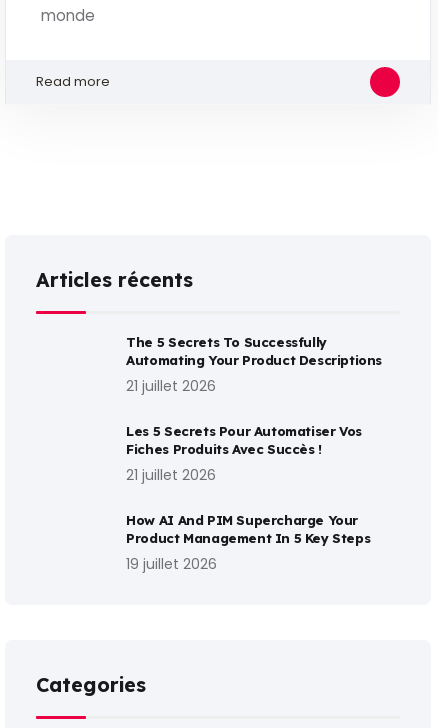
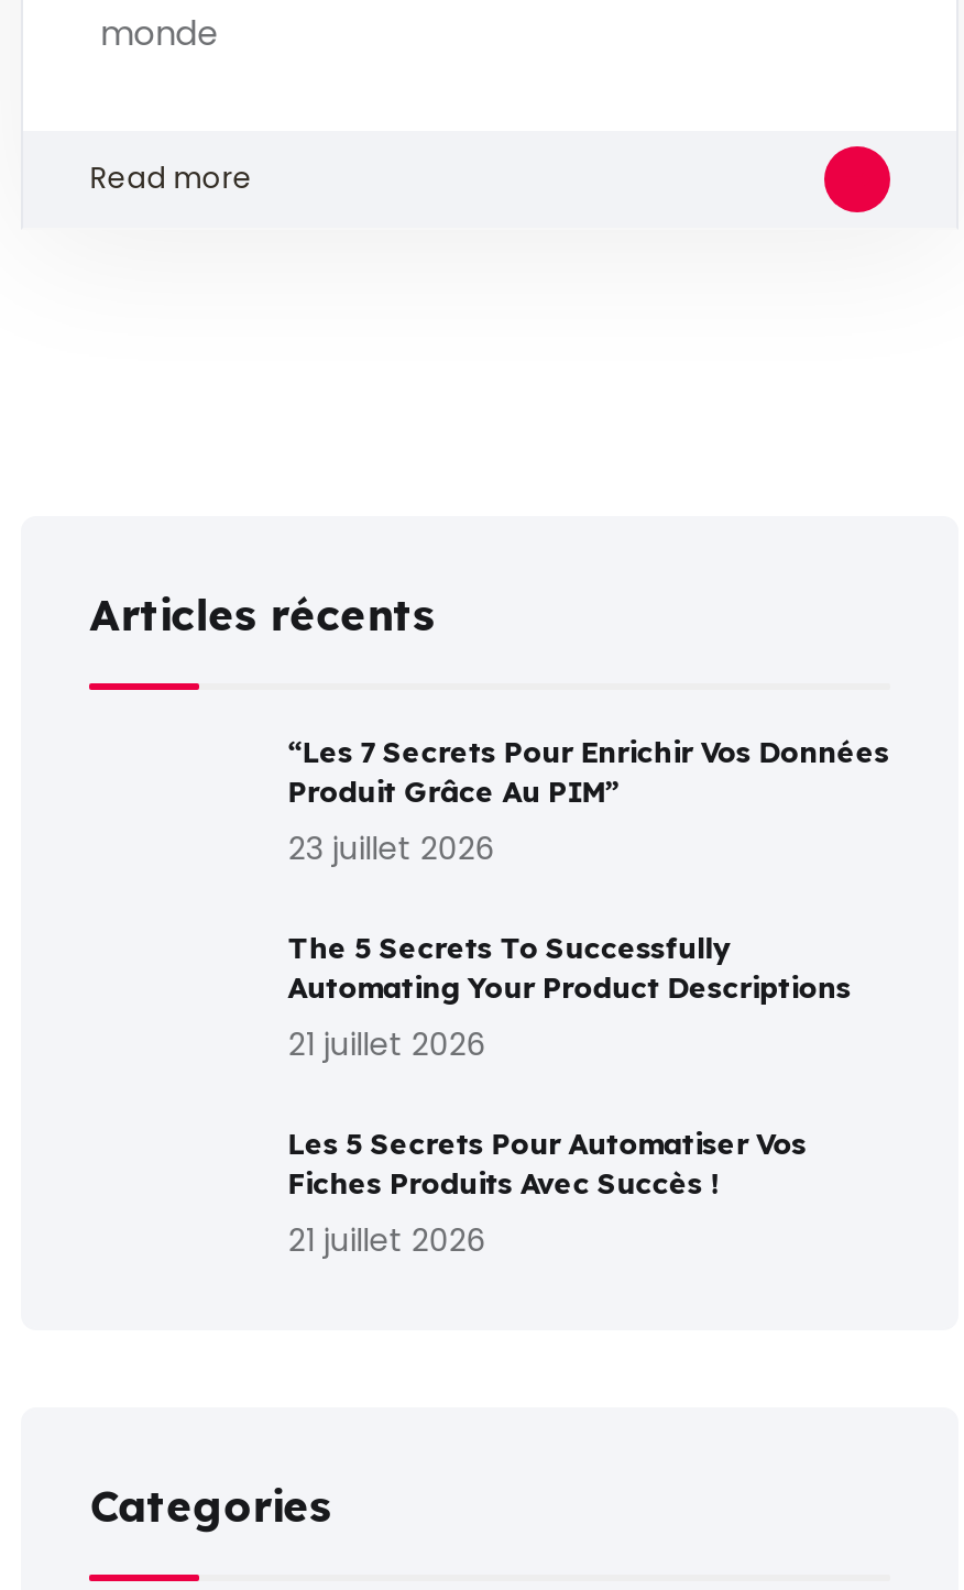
none -> [288,735,889,871] “Les 7 Secrets Pour Enrichir Vos Données | Produit Grâce Au PIM” | 23 juillet 2026
moved [126,334,382,485] -> [288,931,851,1263]: The 5 Secrets To Successfully | Automating Your Product Descriptions | 21 juillet 2026 | Les 5 Secrets Pour Automatiser Vos | Fiches Produits Avec Succès ! | 21 juillet 2026
[126,512,370,574] How AI And PIM Supercharge Your | Product Management In 5 Key Steps | 19 juillet 2026 -> none

